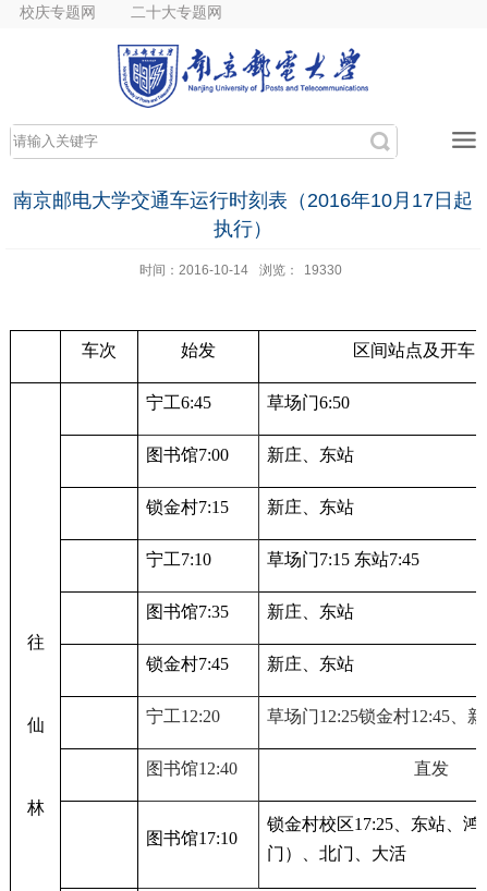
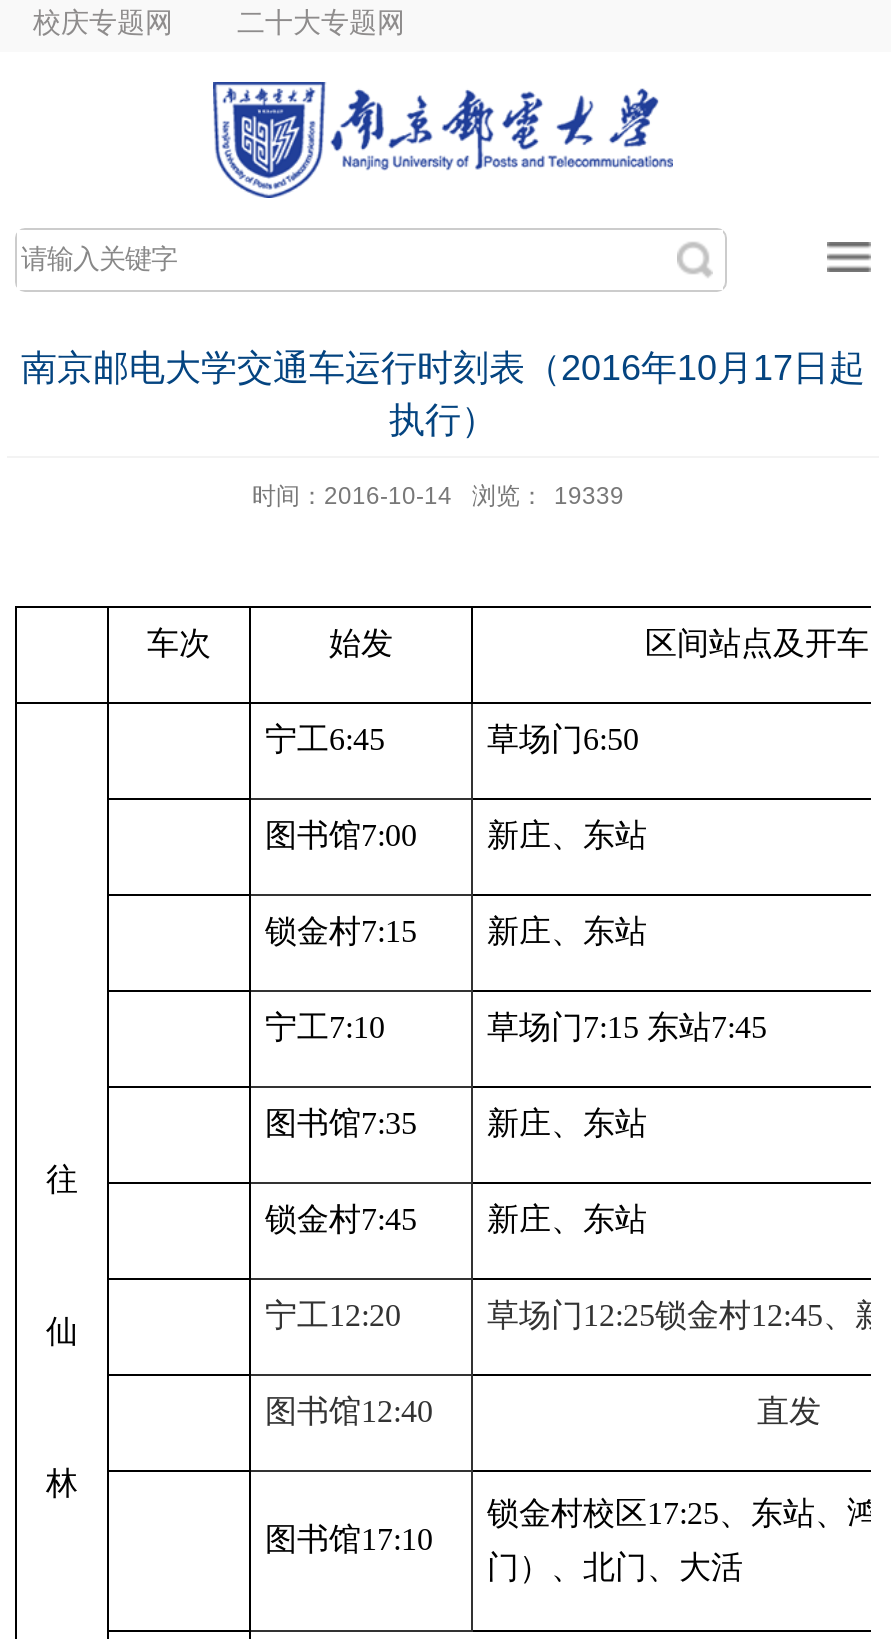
[139,263,342,278] 时间：2016-10-14 浏览： 19330 -> [252,482,624,510] 时间：2016-10-14 浏览： 19339

